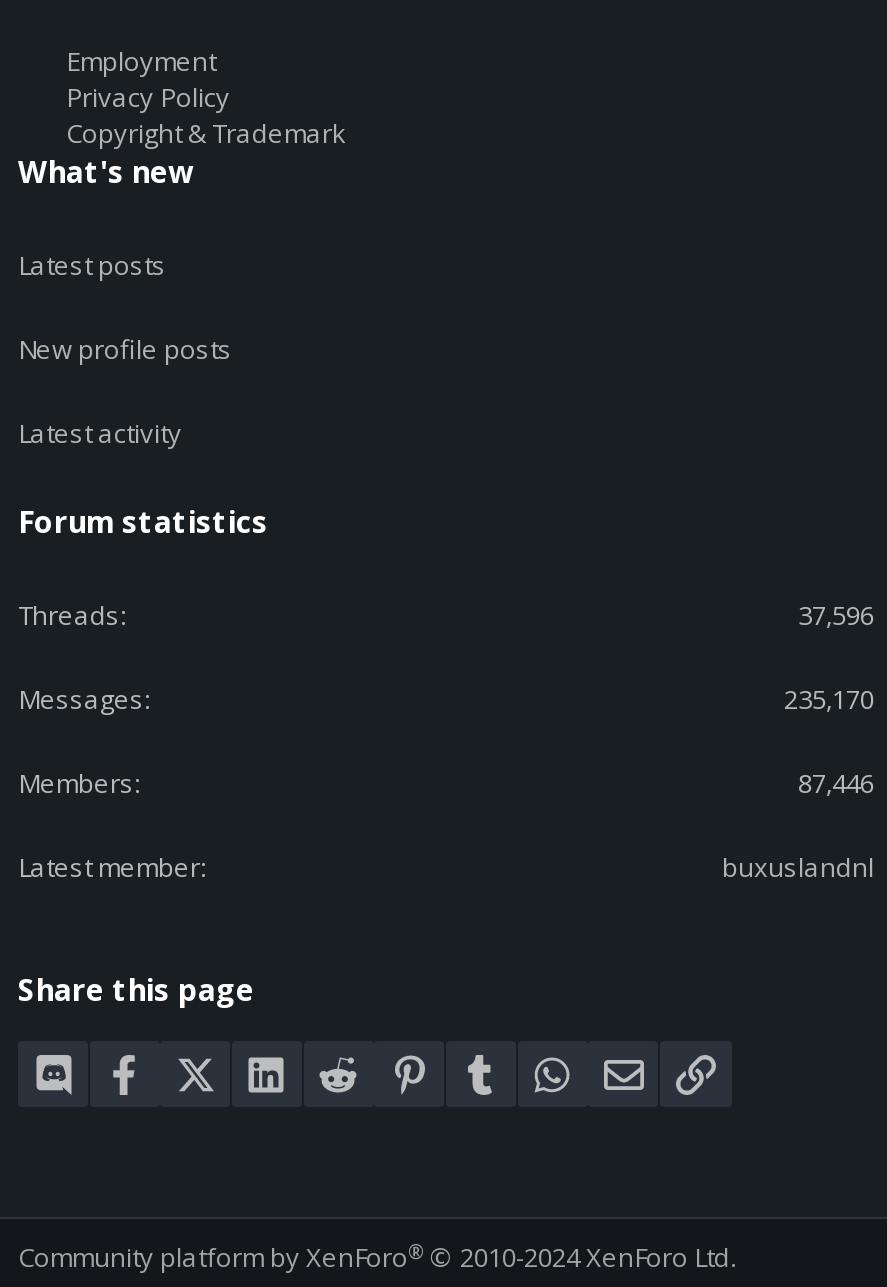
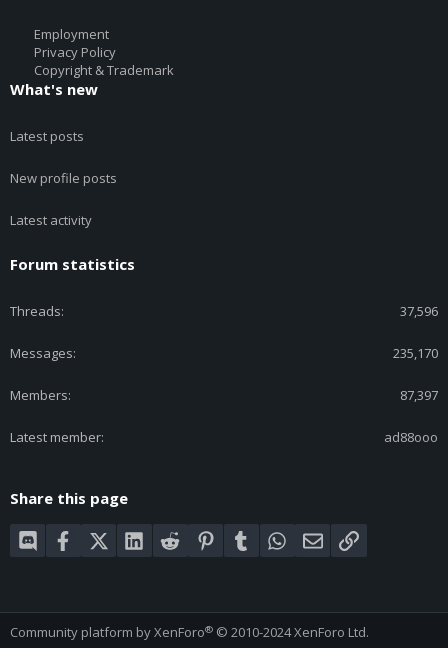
[798,764,874,800] 87,446 -> [400,386,438,404] 87,397
[722,848,874,884] buxuslandnl -> [384,428,438,446] ad88ooo

